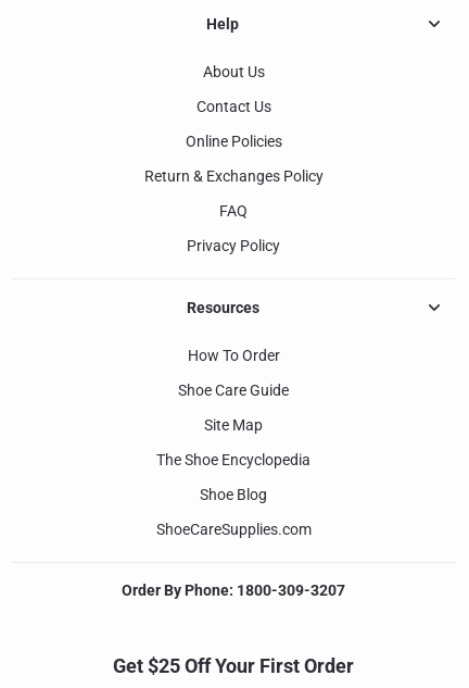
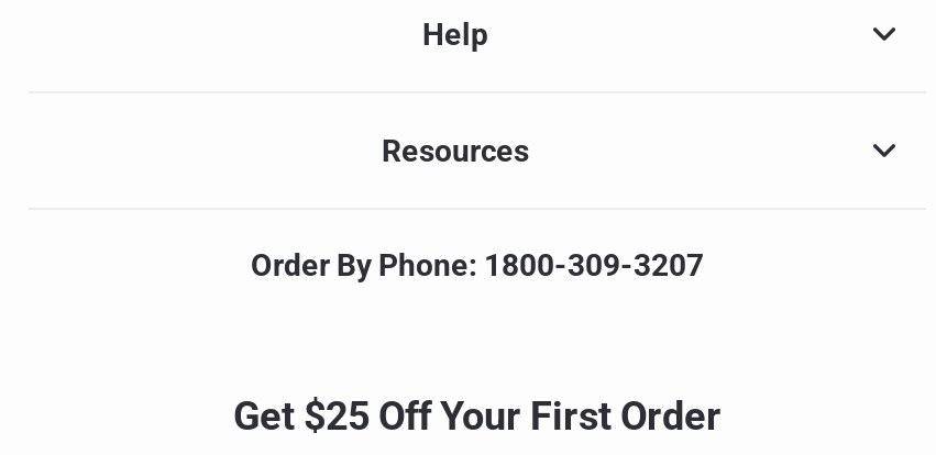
[144,63,323,254] About Us | Contact Us | Online Policies | Return & Exchanges Policy | FAQ | Privacy Policy -> none
[156,347,311,538] How To Order | Shoe Care Guide | Site Map | The Shoe Encyclopedia | Shoe Blog | ShoeCareSupplies.com -> none

